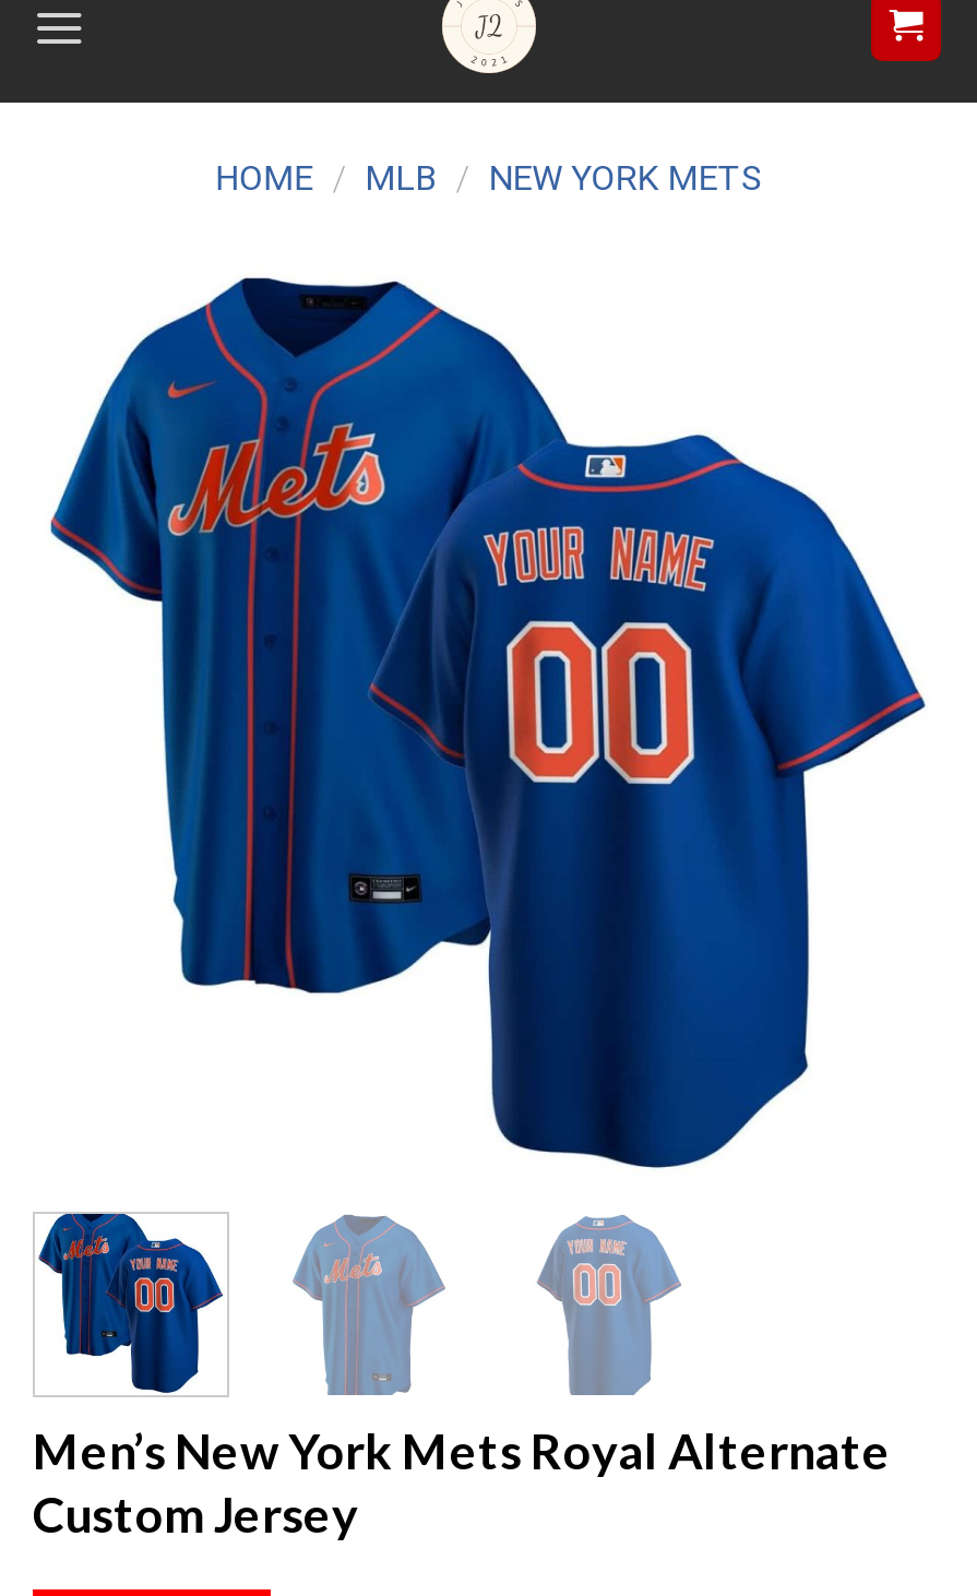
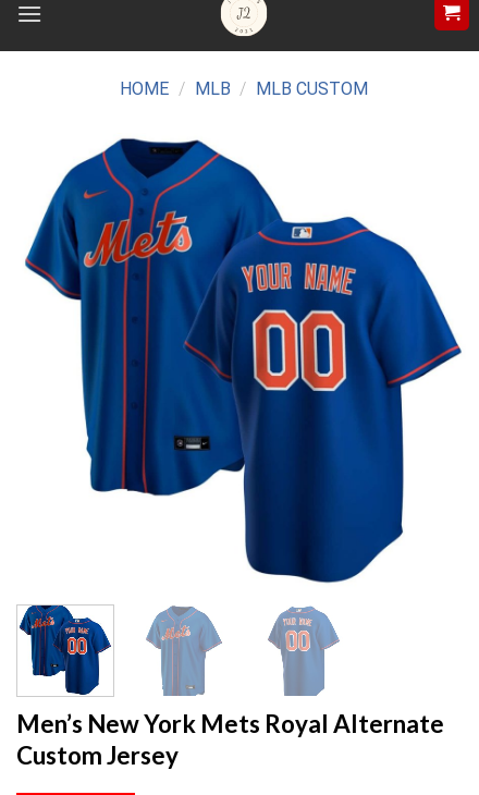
[215,157,763,199] HOME / MLB / NEW YORK METS -> [120,78,368,99] HOME / MLB / MLB CUSTOM

